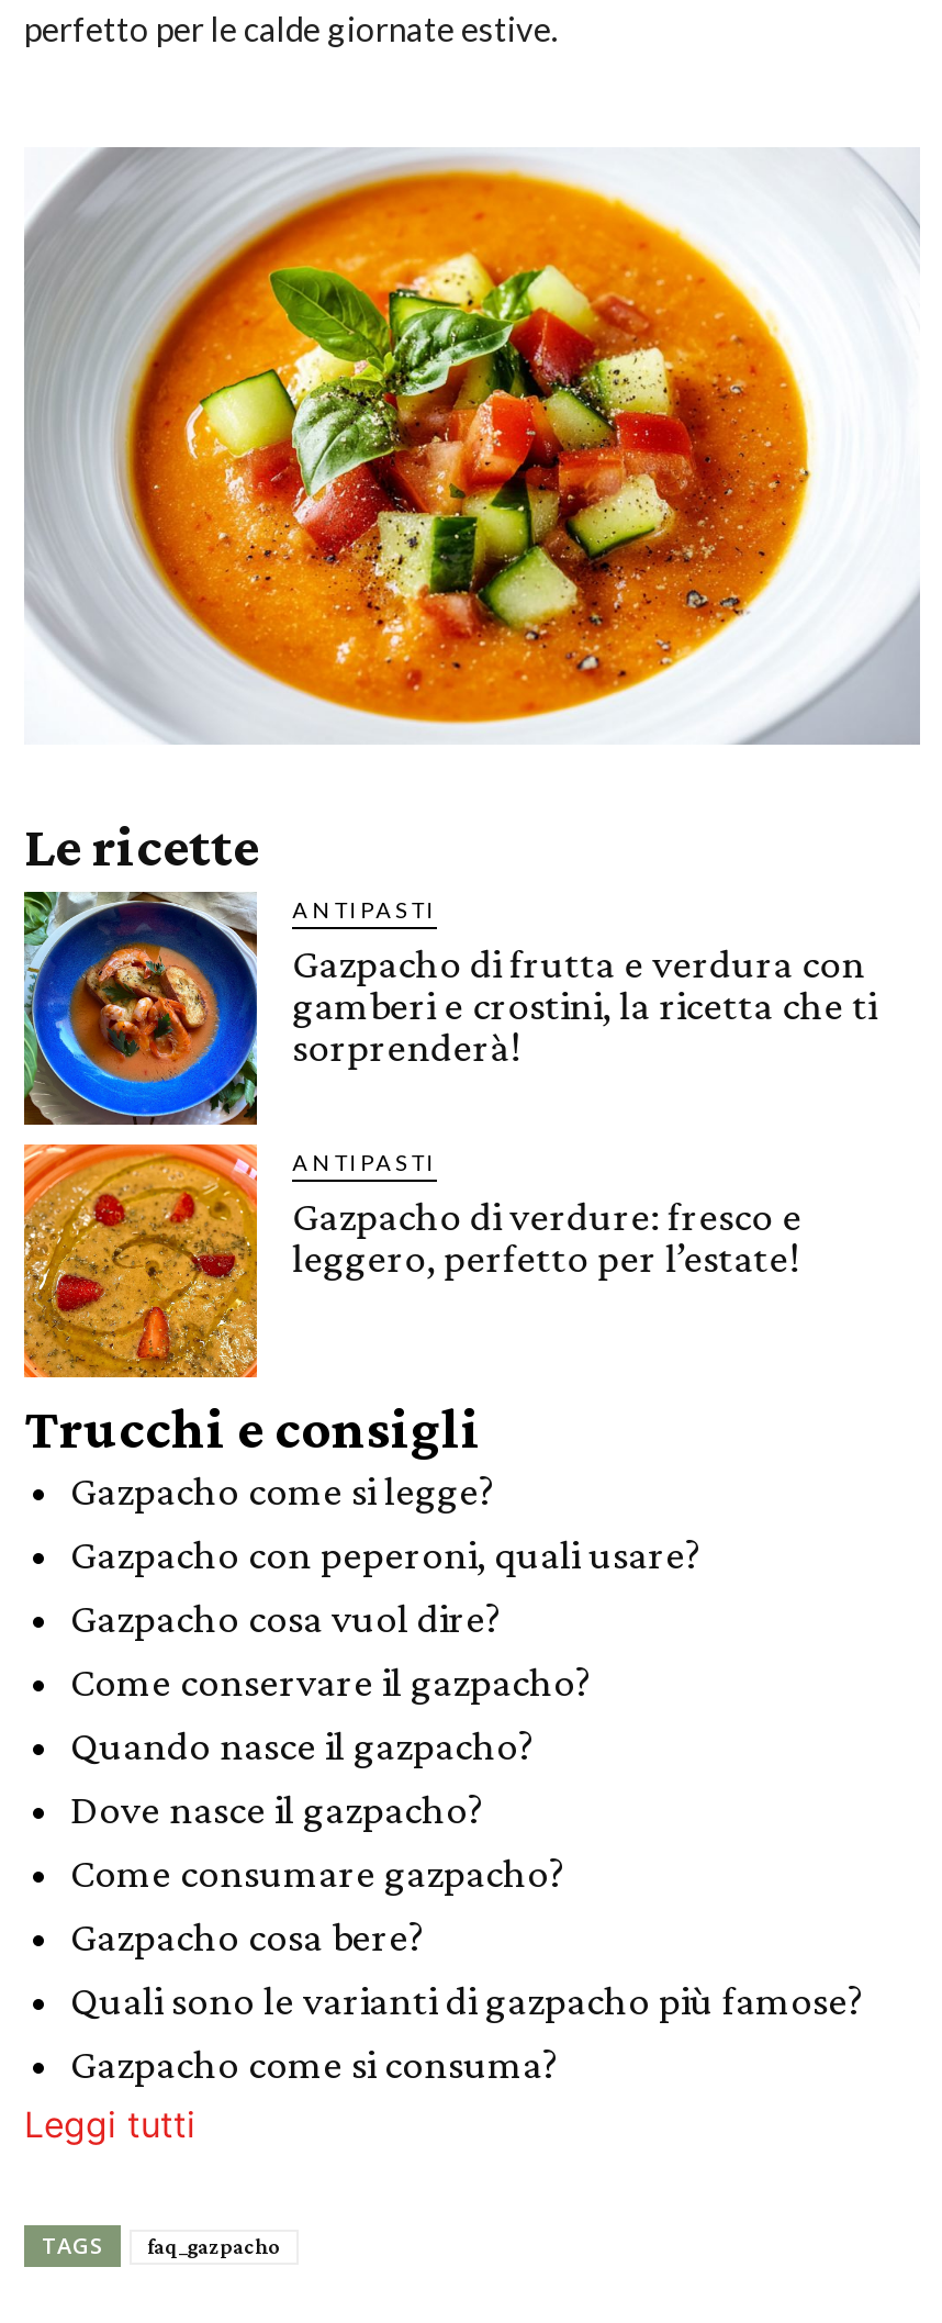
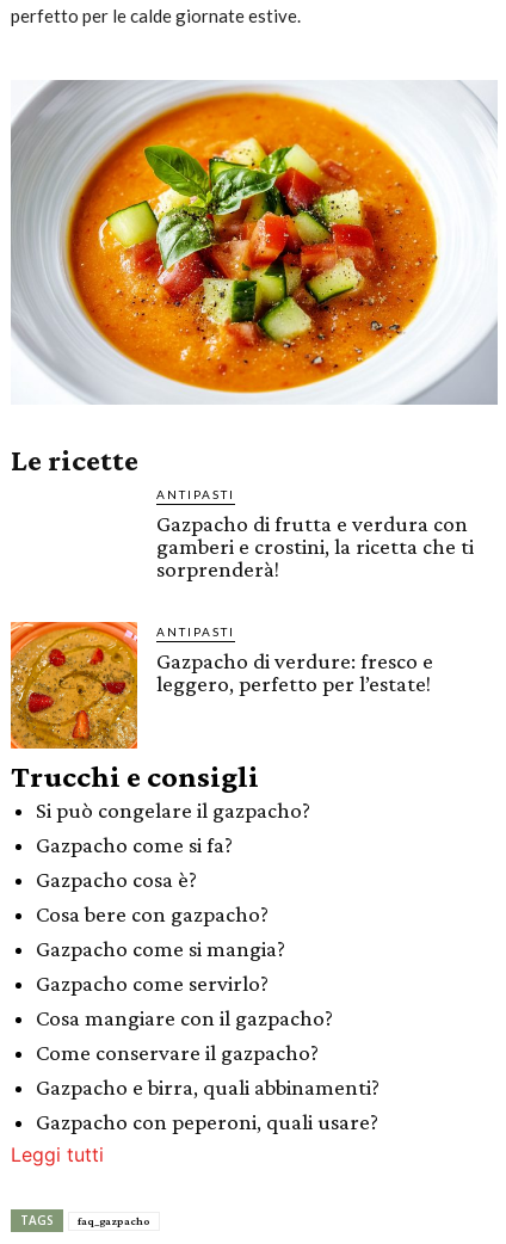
[22,890,259,1127] [image] -> none
[70,1468,501,1641] Gazpacho come si legge? | Gazpacho cosa vuol dire? -> [36,797,333,1030] Si può congelare il gazpacho? | Gazpacho come si fa? | Gazpacho cosa è? | Cosa bere con gazpacho? | Gazpacho come si mangia? | Gazpacho come servirlo? | Cosa mangiare con il gazpacho?
moved [70,1531,700,1577] -> [36,1109,378,1134]: Gazpacho con peperoni, quali usare?
moved [70,1659,591,1705] -> [36,1040,319,1065]: Come conservare il gazpacho?
[70,1722,863,2087] Quando nasce il gazpacho? | Dove nasce il gazpacho? | Come consumare gazpacho? | Gazpacho cosa bere? | Quali sono le varianti di gazpacho più famose? | Gazpacho come si consuma? -> [36,1074,379,1100] Gazpacho e birra, quali abbinamenti?

